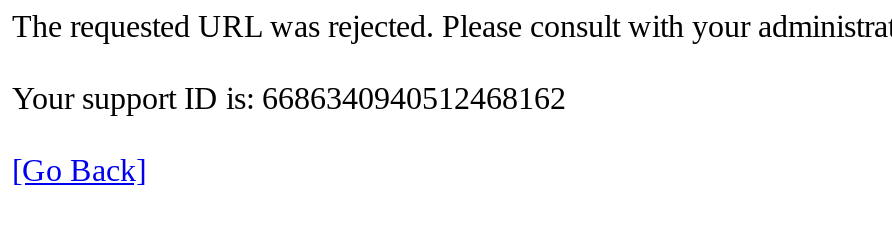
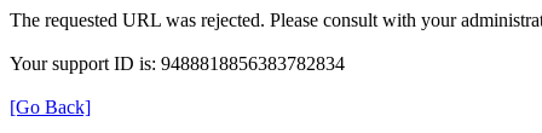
[12,81,566,115] Your support ID is: 6686340940512468162 -> [10,53,345,74] Your support ID is: 9488818856383782834

